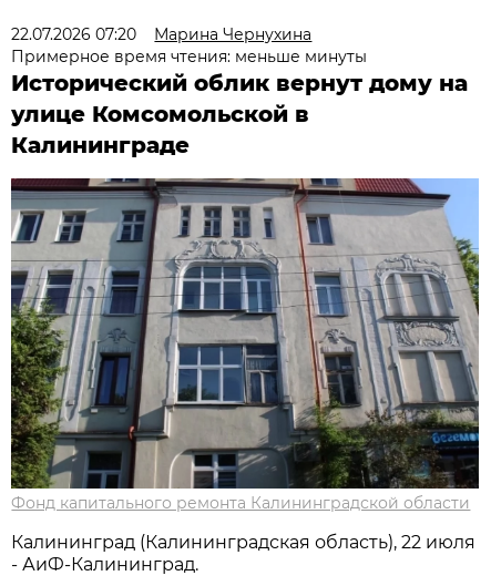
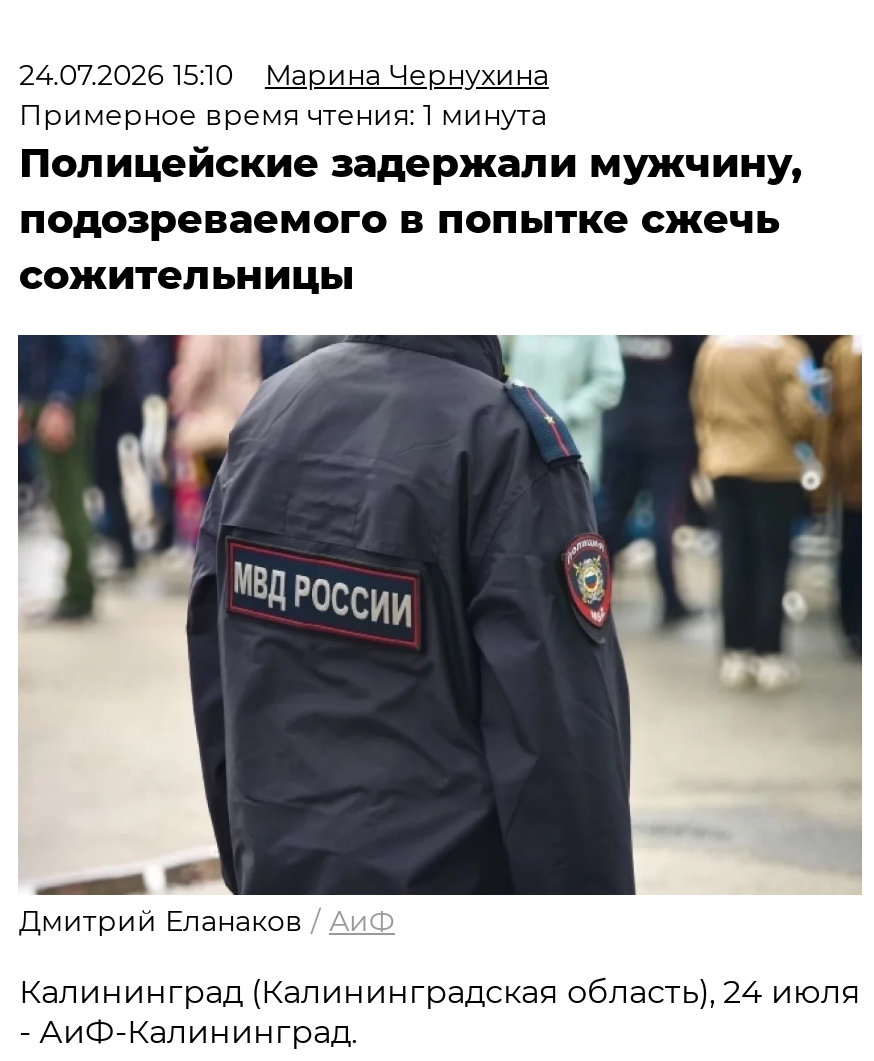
[12,24,312,44] 22.07.2026 07:20 Марина Чернухина -> [19,57,549,93] 24.07.2026 15:10 Марина Чернухина
[12,46,468,158] Примерное время чтения: меньше минуты | Исторический облик вернут дому на | улице Комсомольской в | Калининграде -> [19,97,803,299] Примерное время чтения: 1 минута | Полицейские задержали мужчину, | подозреваемого в попытке сжечь | сожительницы
[10,177,480,513] [image] | Фонд капитального ремонта Калининградской области -> [16,333,864,939] [image] | Дмитрий Еланаков / АиФ
[12,532,476,553] Калининград (Калининградская область), 22 июля -> [19,973,861,1011] Калининград (Калининградская область), 24 июля

